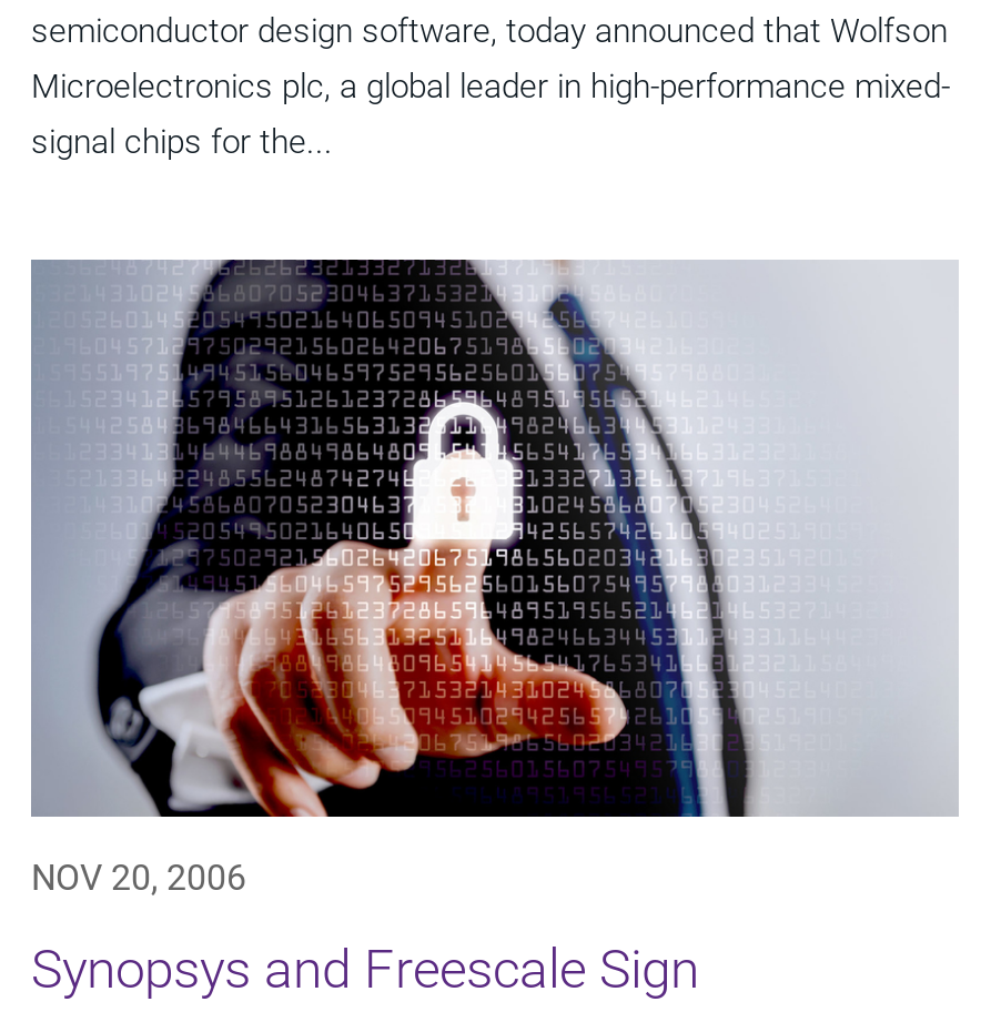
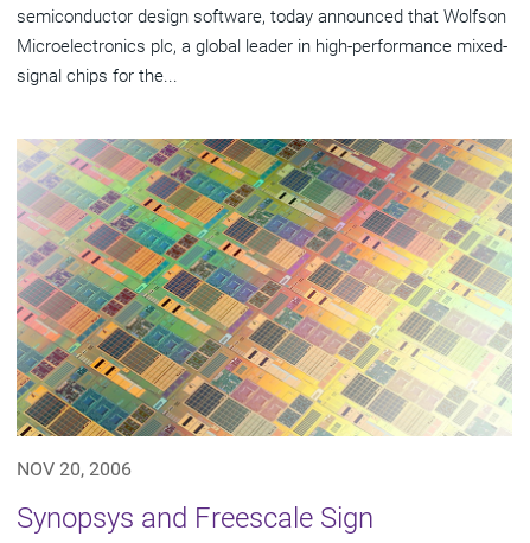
[29,259,959,820] [image] -> [15,138,513,437] [image]

